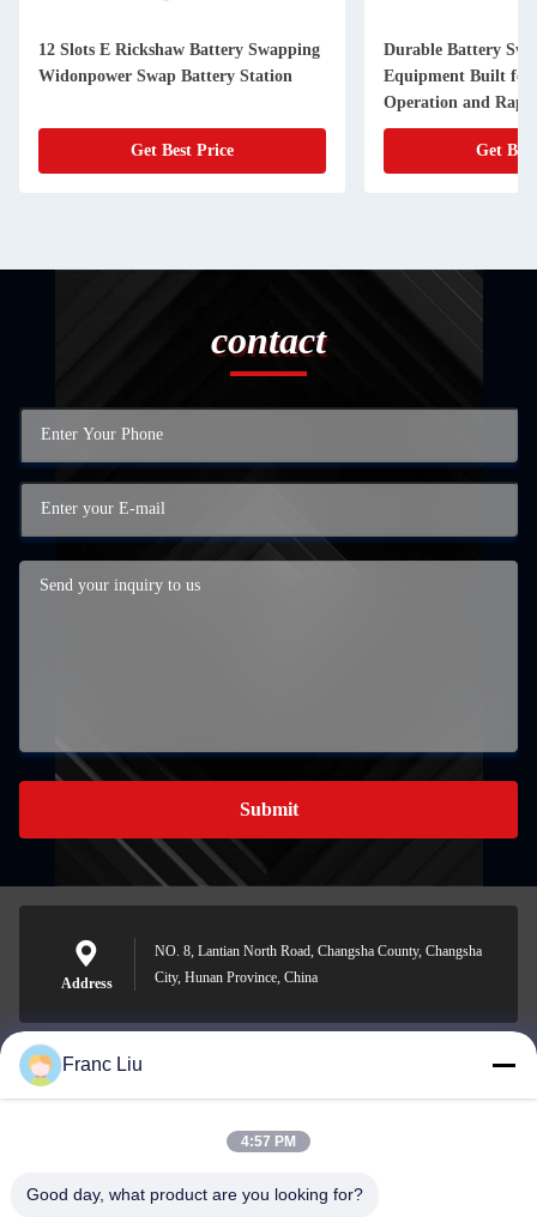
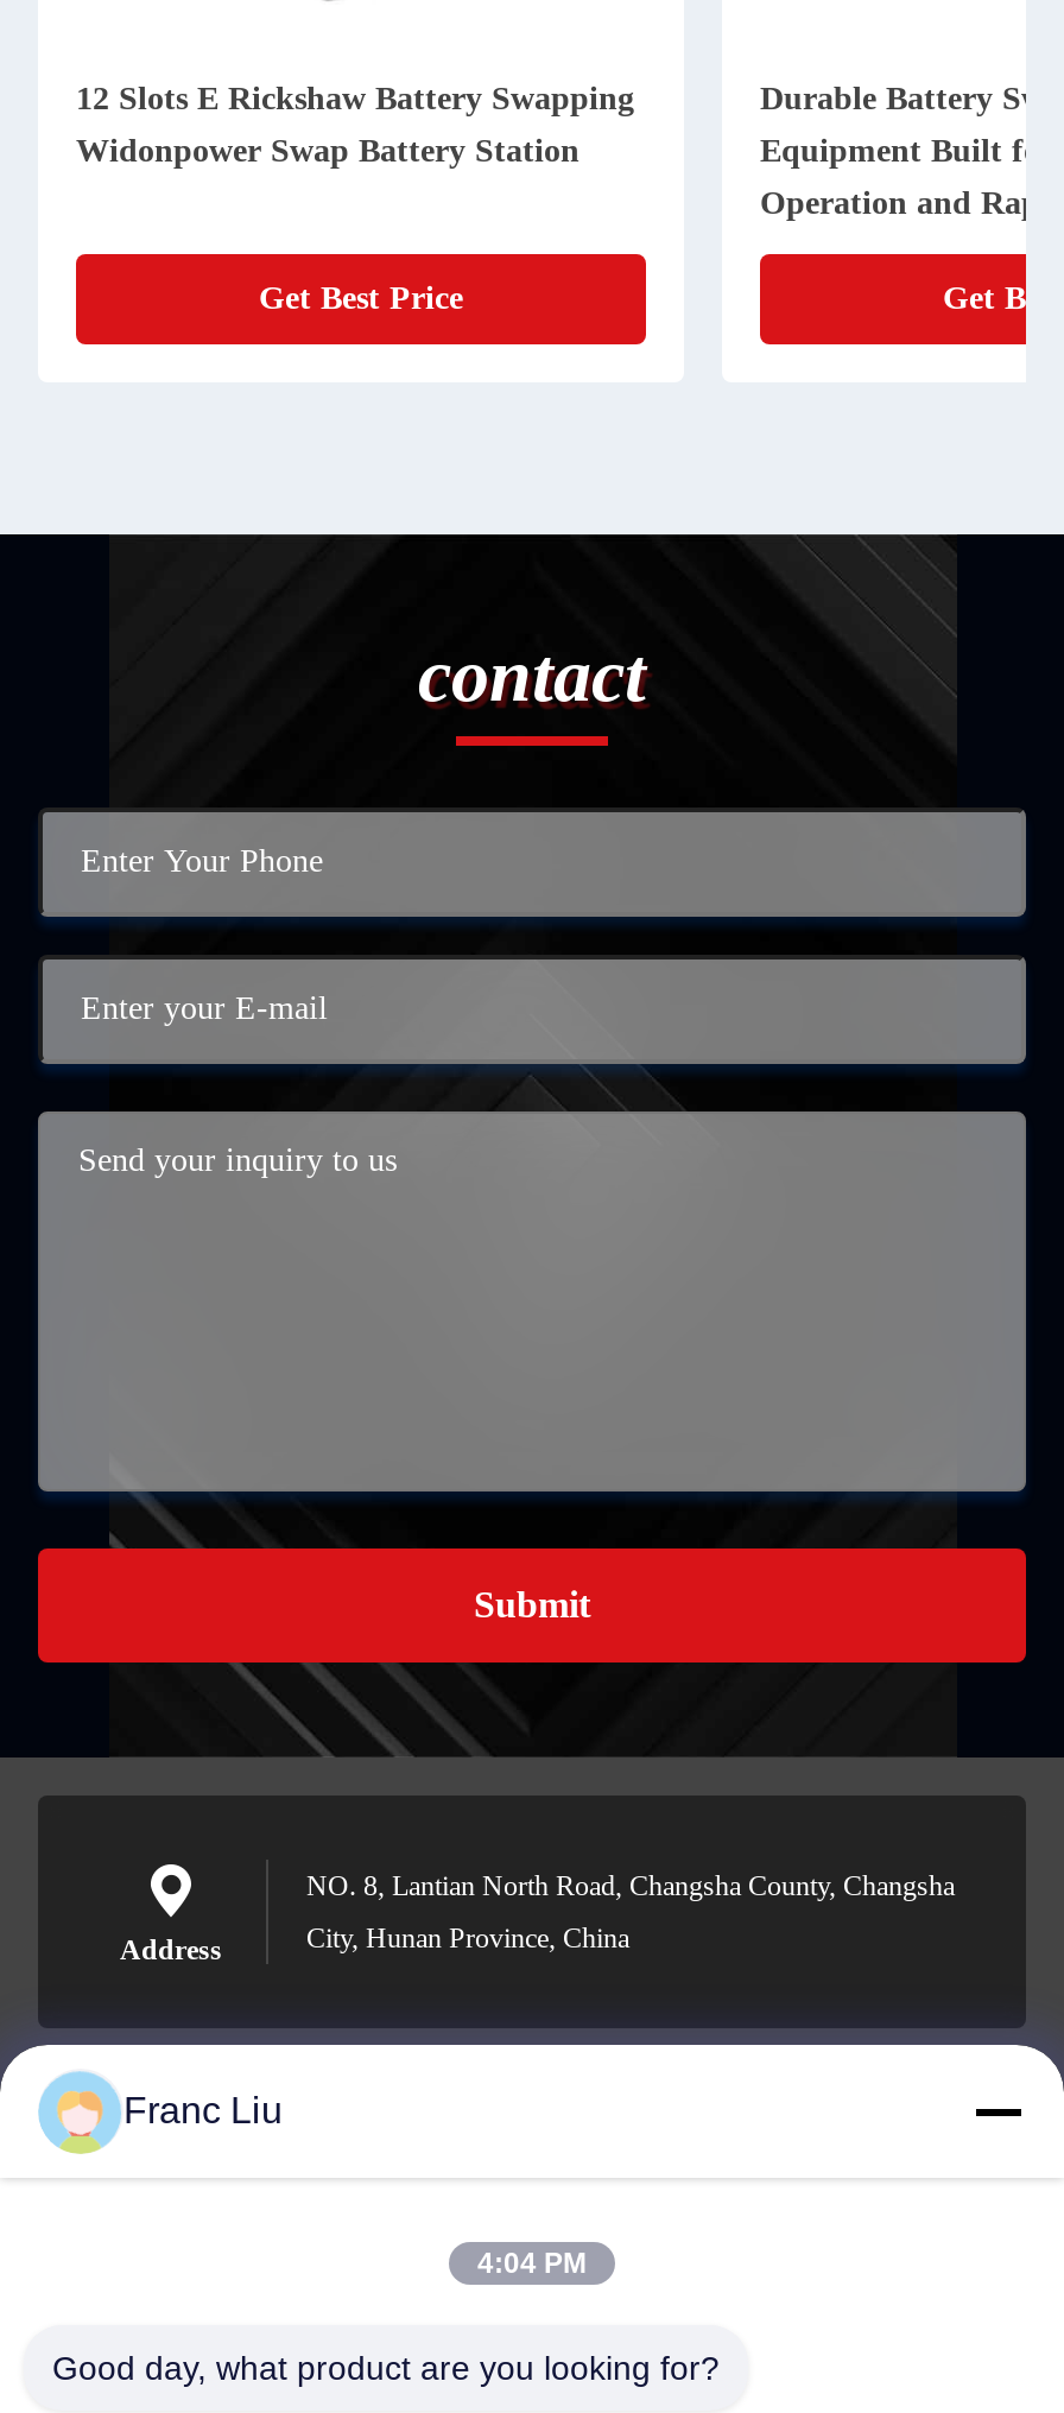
[241,1133,296,1150] 4:57 PM -> [477,2247,587,2280] 4:04 PM

